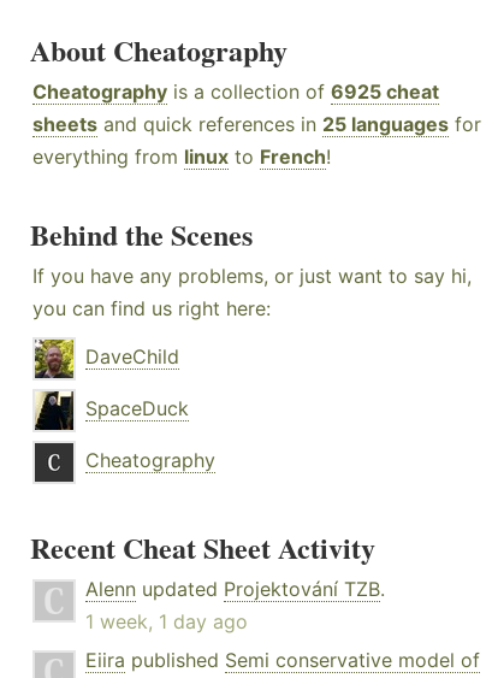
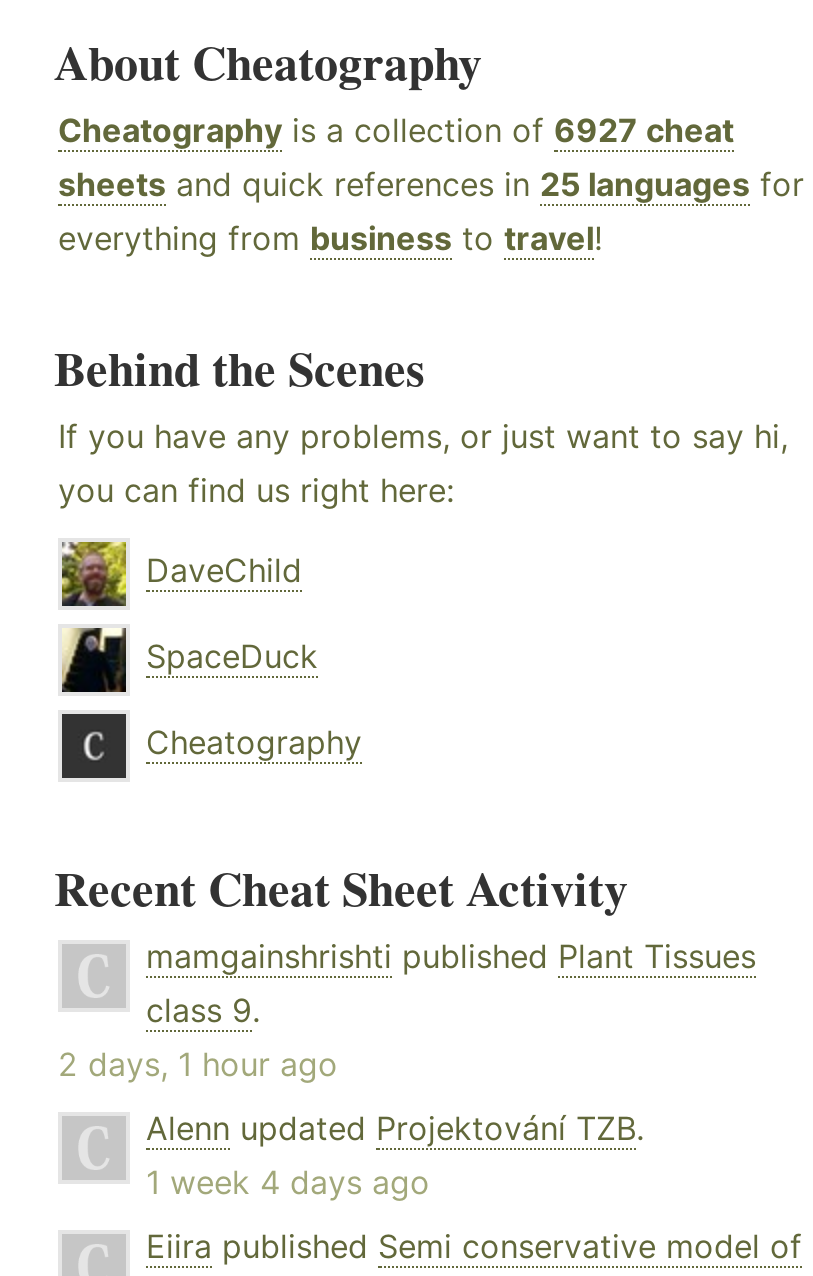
[32,80,439,104] Cheatography is a collection of 6925 cheat -> [58,110,734,150] Cheatography is a collection of 6927 cheat
[32,145,331,169] everything from linux to French! -> [58,218,602,258] everything from business to travel!
none -> [58,936,756,1084] mamgainshrishti published Plant Tissues | class 9. | 2 days, 1 hour ago
[85,609,248,634] 1 week, 1 day ago -> [146,1162,430,1202] 1 week 4 days ago

